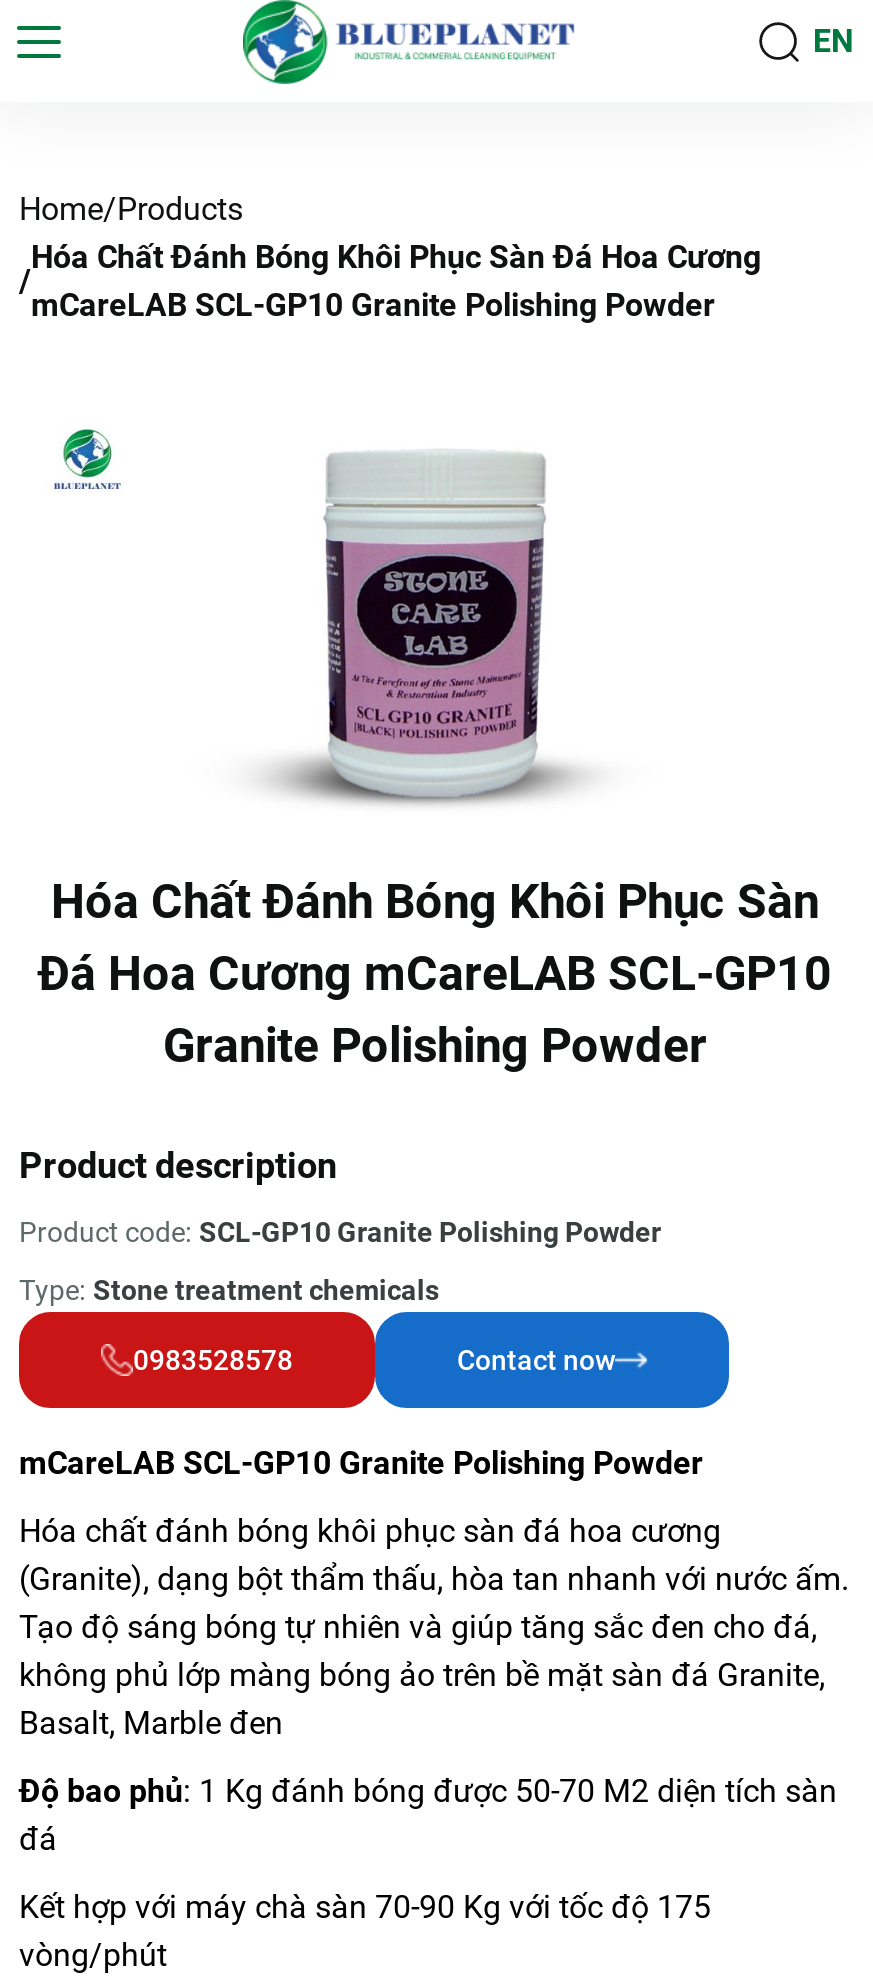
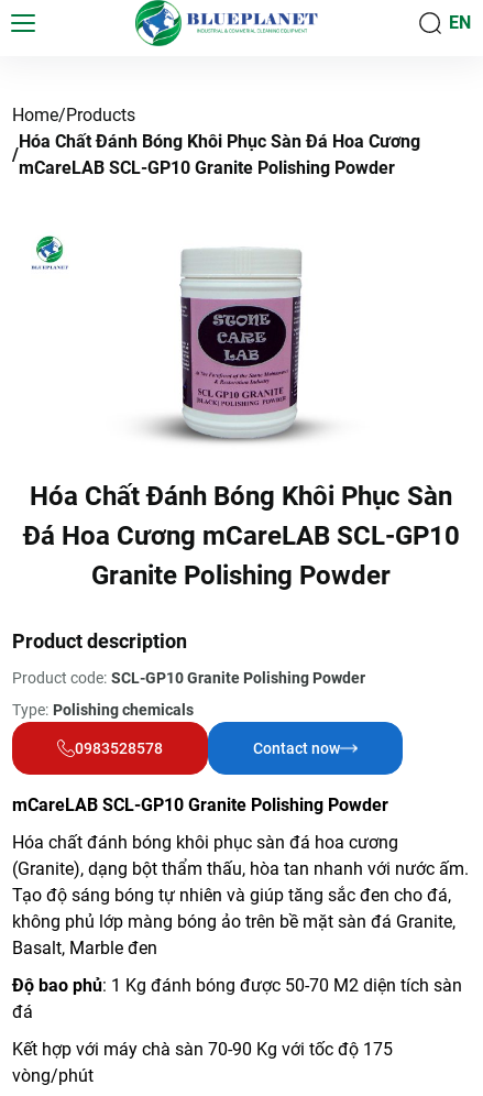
[19,1274,439,1306] Type: Stone treatment chemicals -> [12,701,194,719] Type: Polishing chemicals

